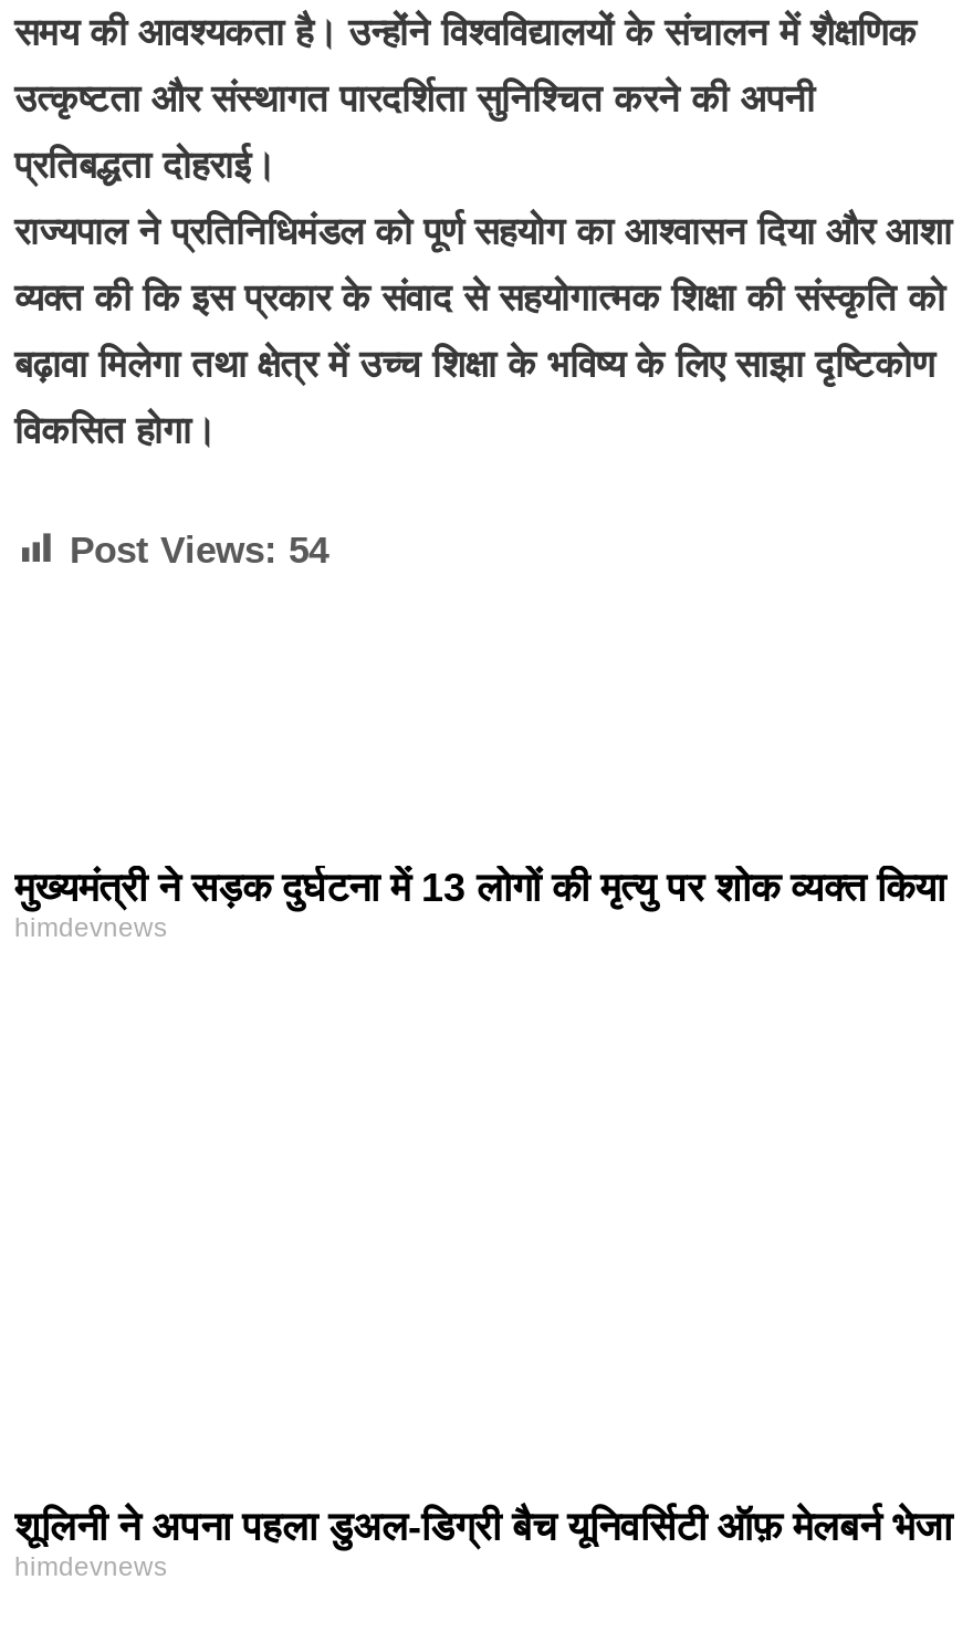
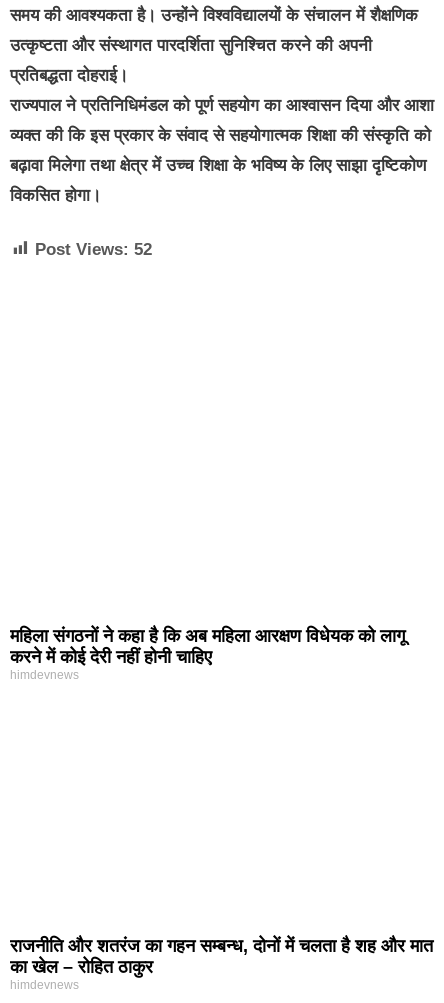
[70,529,328,571] Post Views: 54 -> [35,240,152,259] Post Views: 52
[14,865,945,910] मुख्यमंत्री ने सड़क दुर्घटना में 13 लोगों की मृत्यु पर शोक व्यक्त किया -> [10,626,405,667] महिला संगठनों ने कहा है कि अब महिला आरक्षण विधेयक को लागू | करने में कोई देरी नहीं होनी चाहिए
[14,1504,952,1549] शूलिनी ने अपना पहला डुअल-डिग्री बैच यूनिवर्सिटी ऑफ़ मेलबर्न भेजा -> [10,936,433,977] राजनीति और शतरंज का गहन सम्बन्ध, दोनों में चलता है शह और मात | का खेल – रोहित ठाकुर

